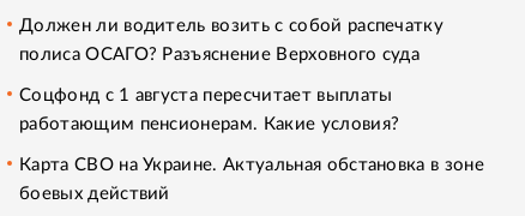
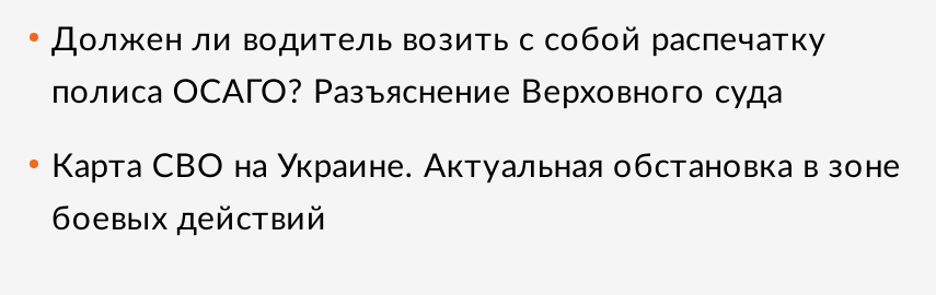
[19,86,399,133] Соцфонд с 1 августа пересчитает выплаты | работающим пенсионерам. Какие условия? -> none

